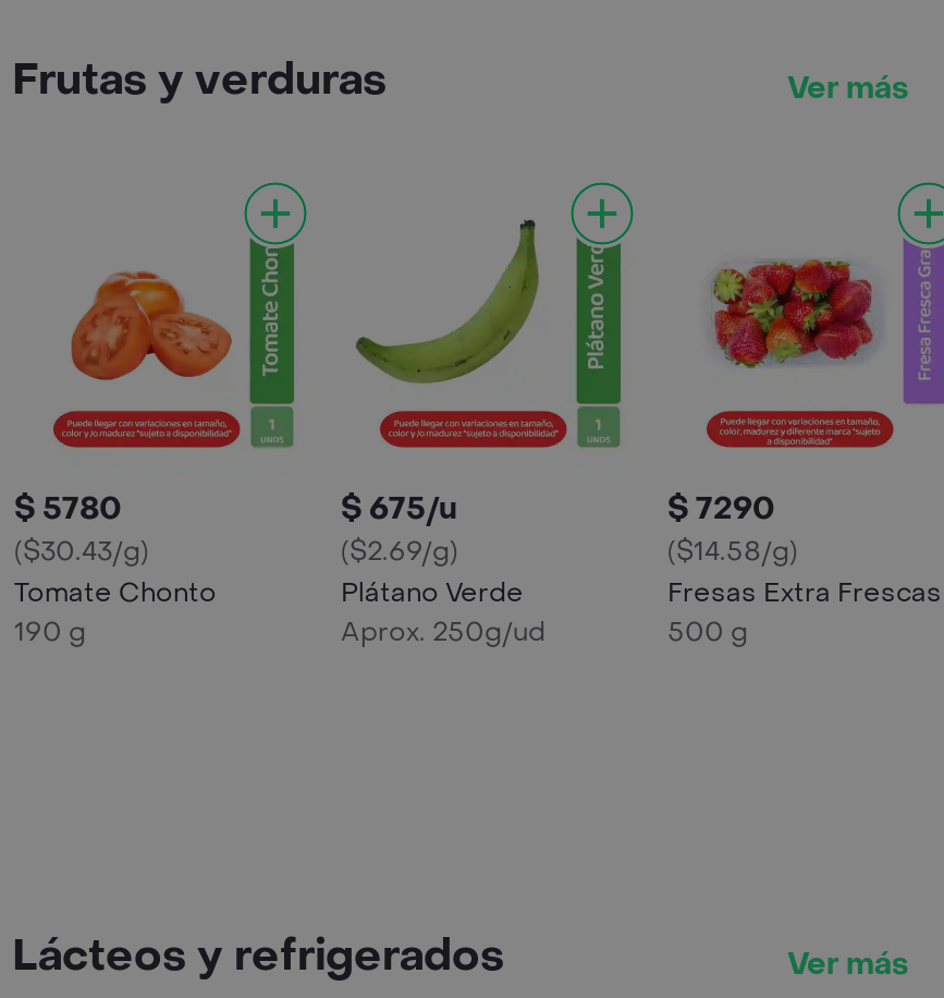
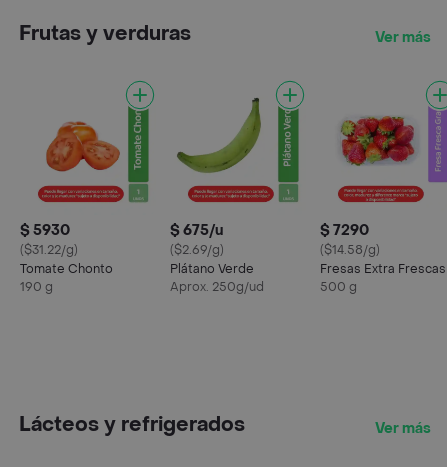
[14,488,149,569] $ 5780 | ($30.43/g) -> [20,221,78,258] $ 5930 | ($31.22/g)

